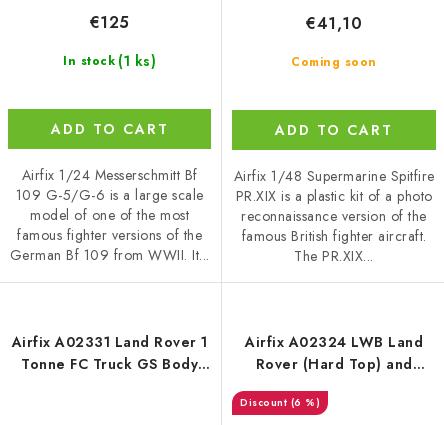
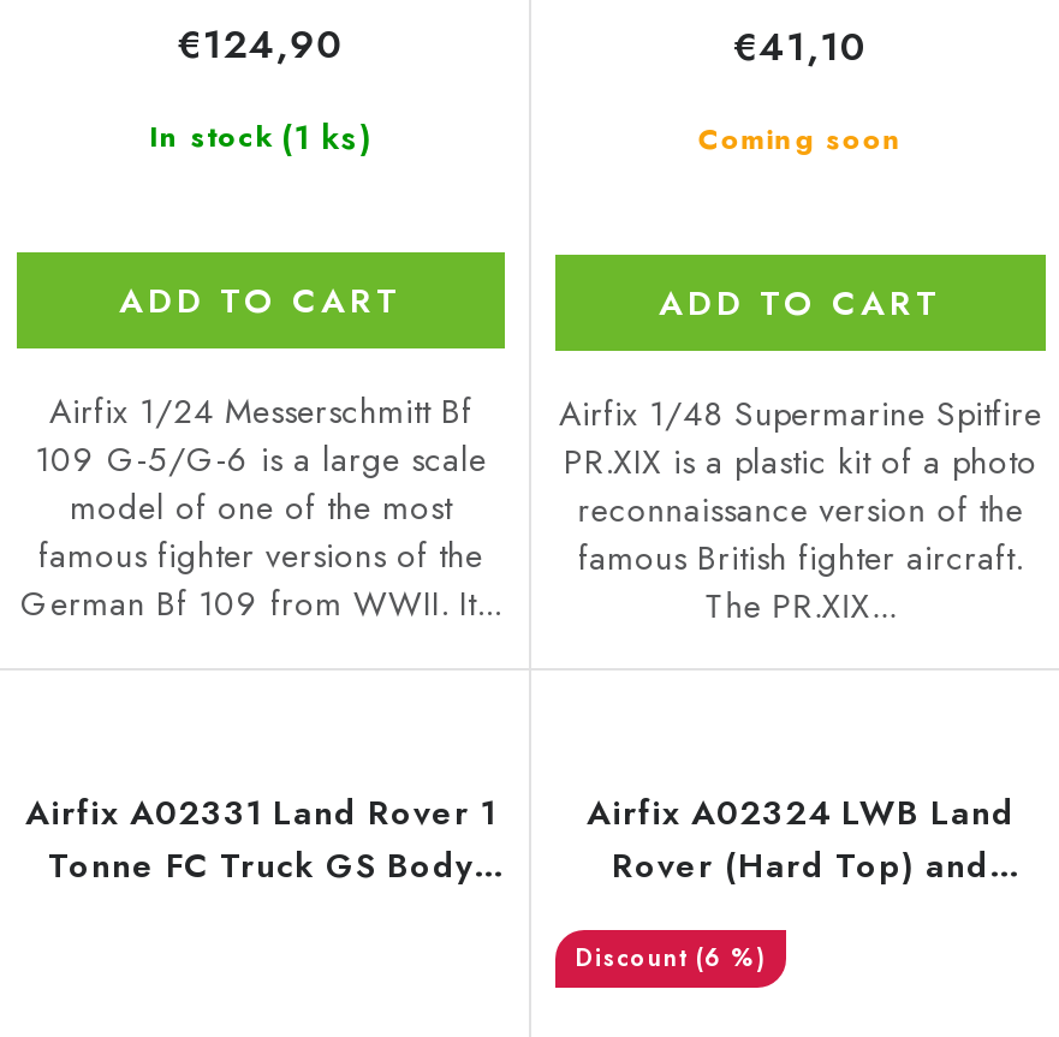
[89,11,129,34] €125 -> [177,17,344,72] €124,90

